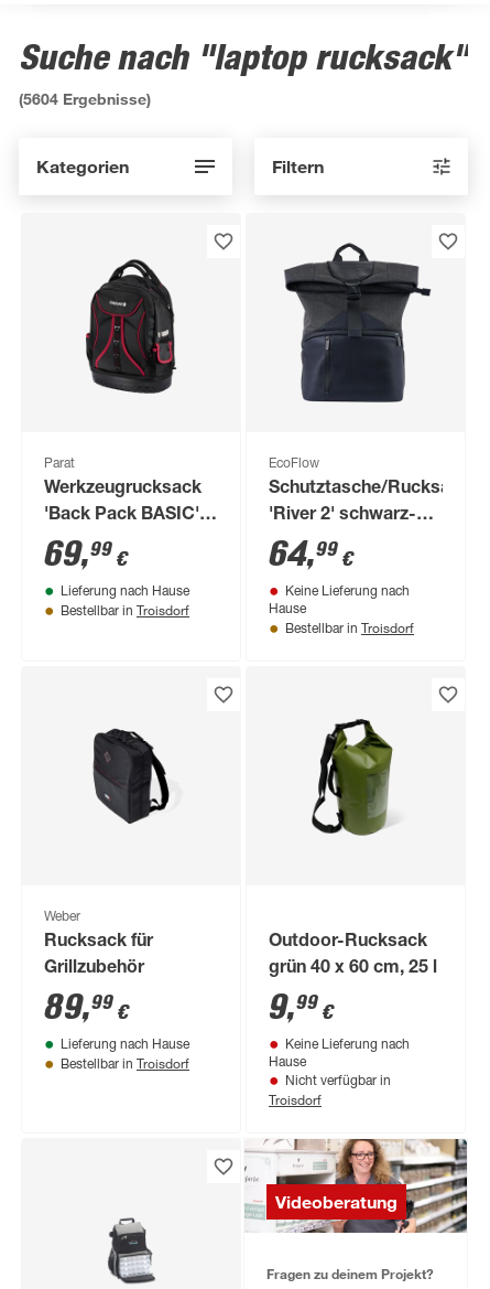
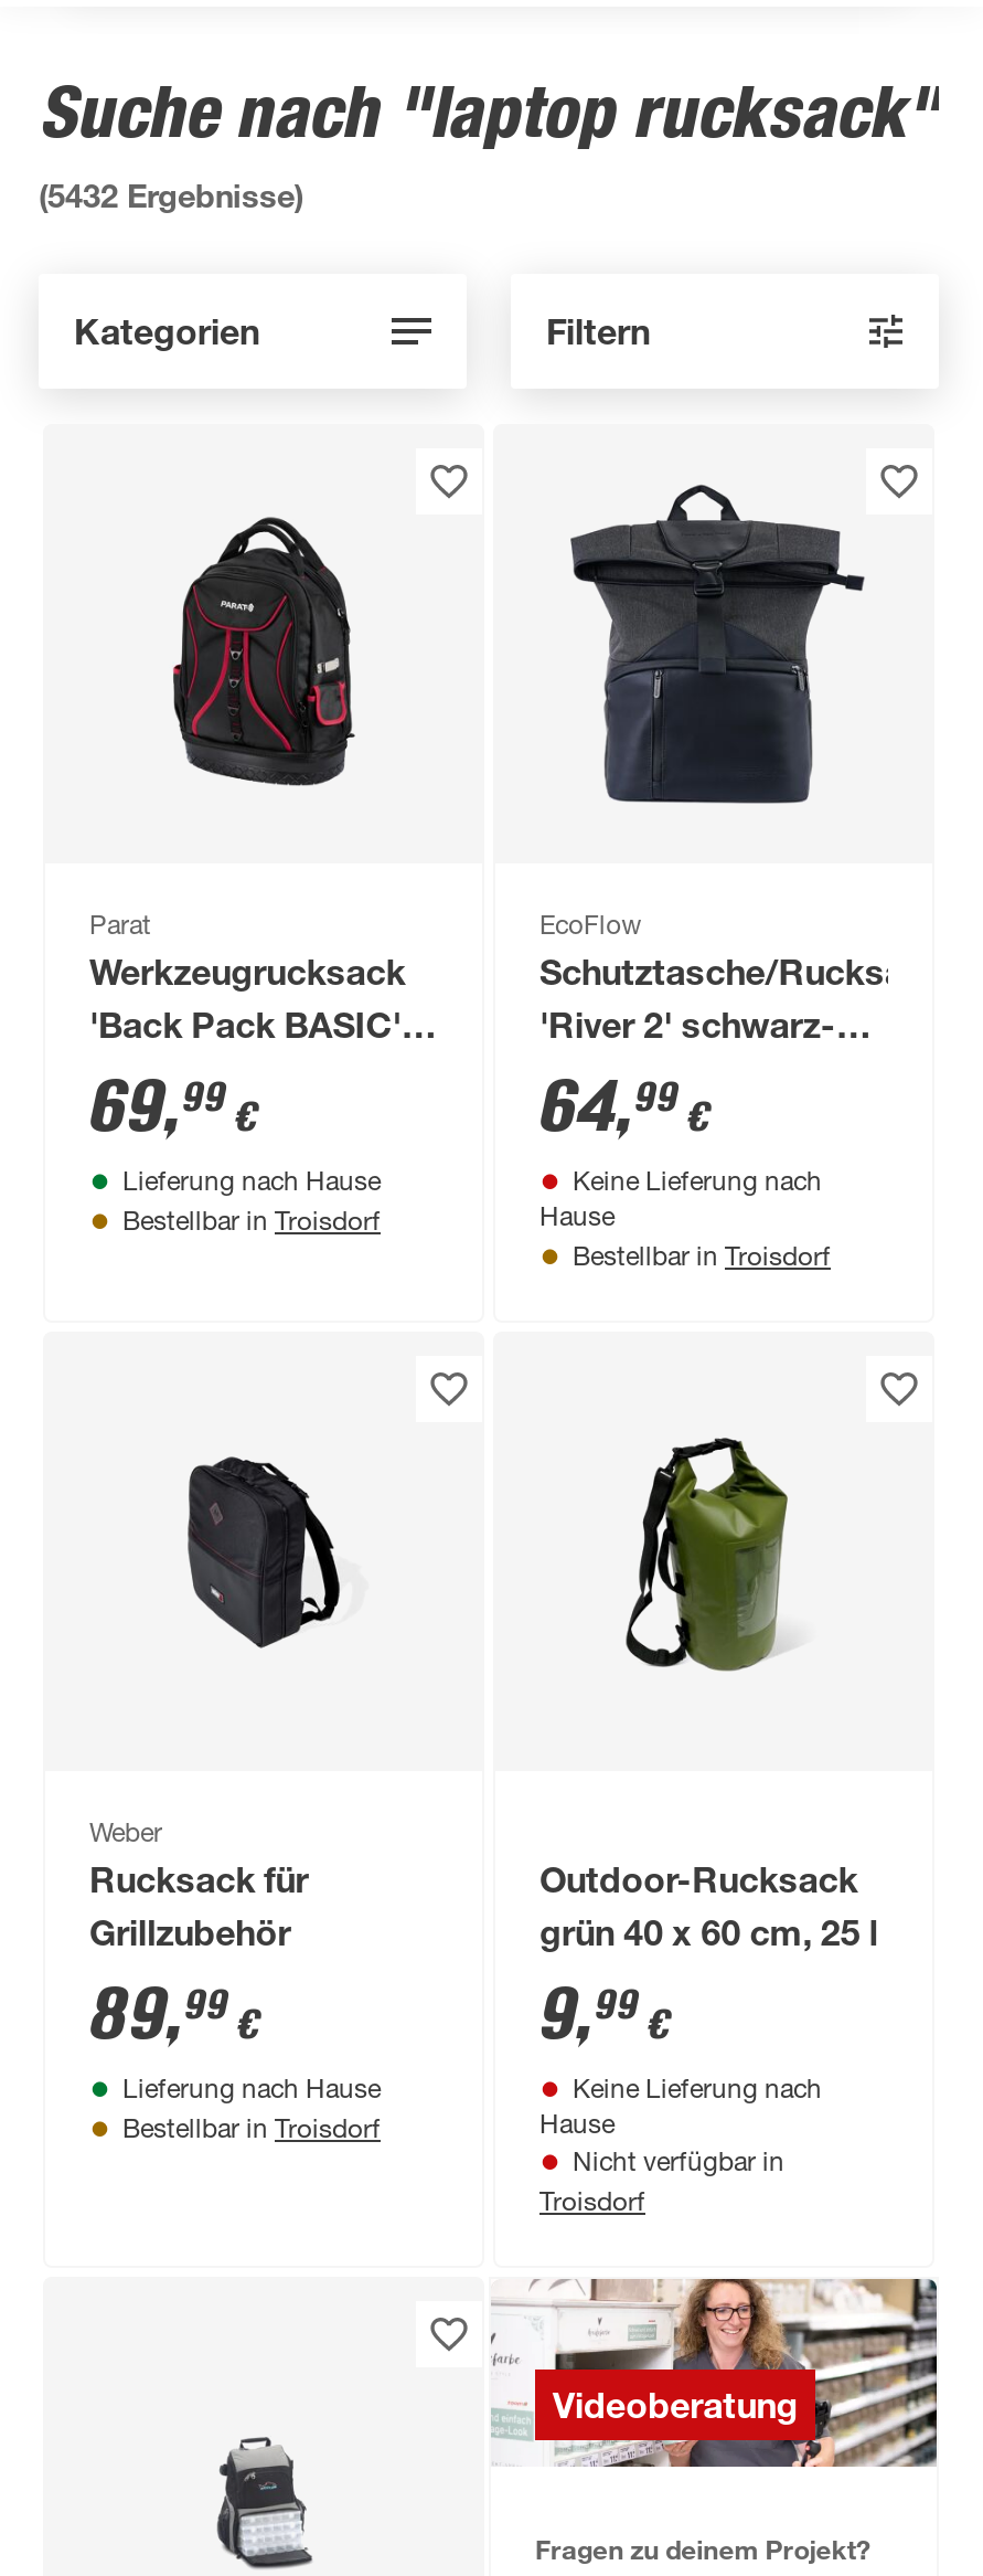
[19,89,151,108] (5604 Ergebnisse) -> [39,177,303,214] (5432 Ergebnisse)

